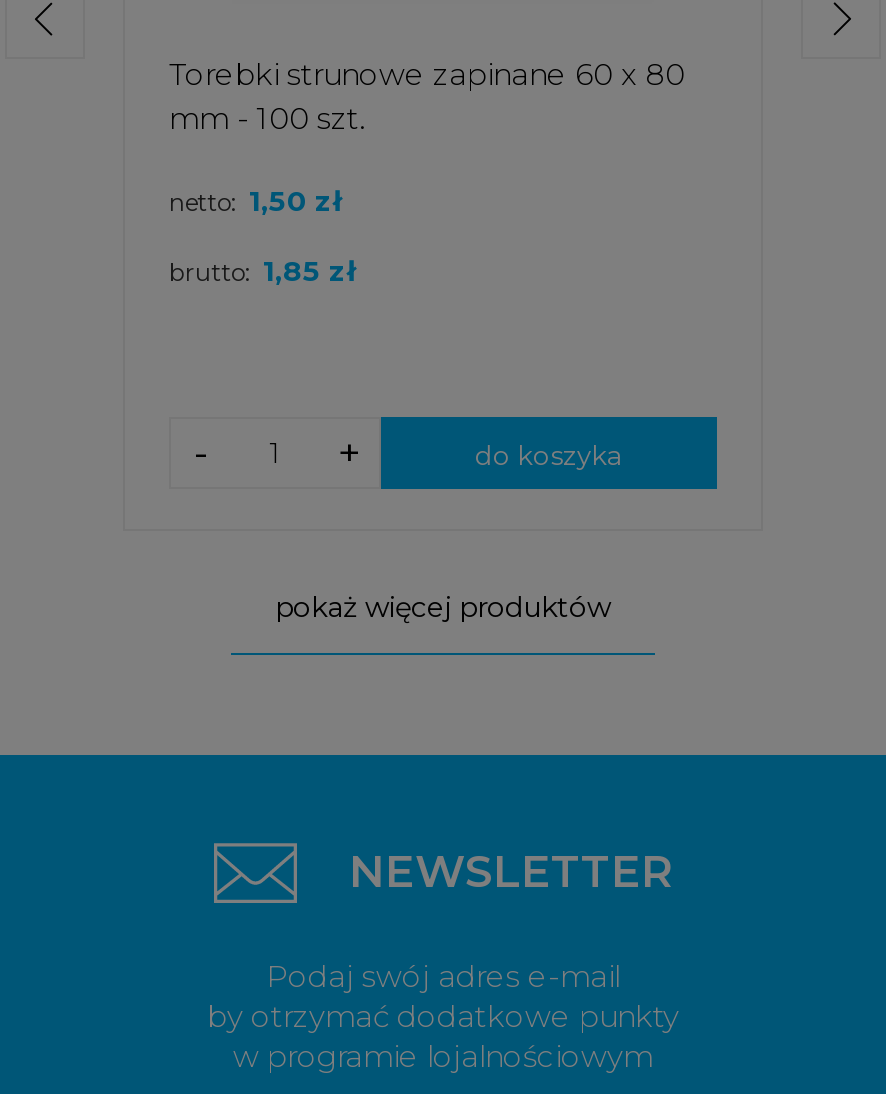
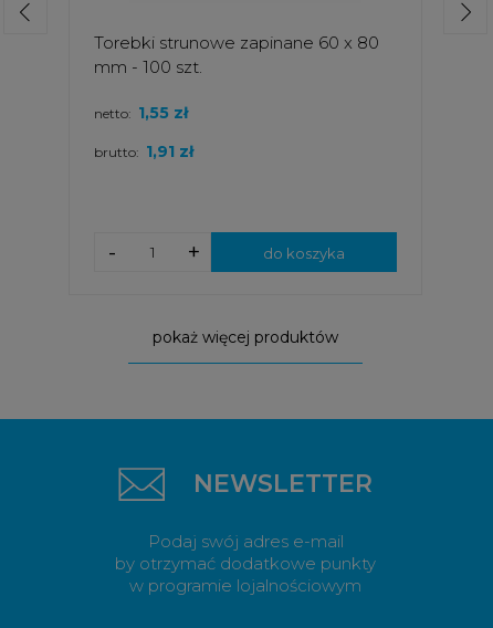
[169,183,341,219] netto: 1,50 zł -> [94,103,188,123] netto: 1,55 zł
[169,253,355,289] brutto: 1,85 zł -> [94,142,193,162] brutto: 1,91 zł

